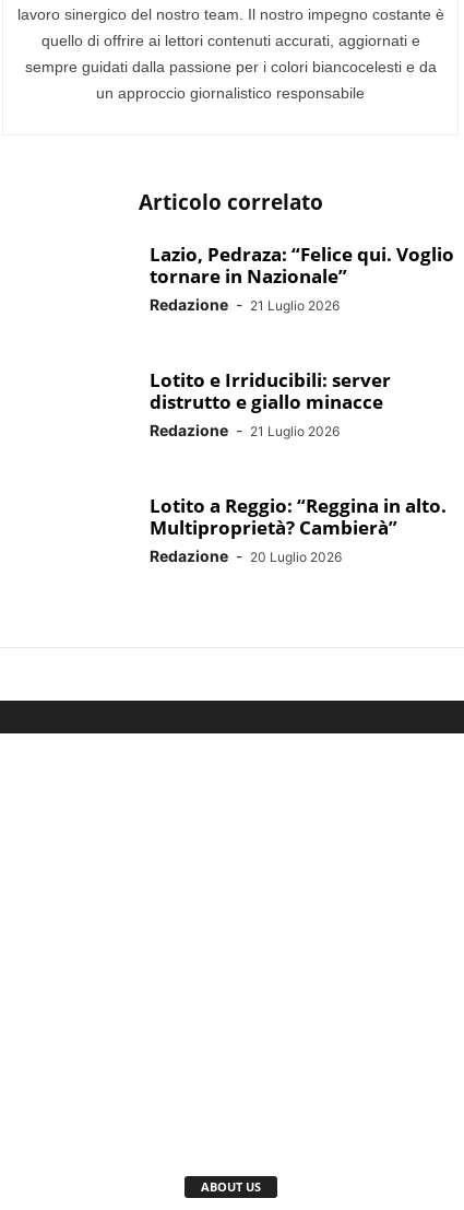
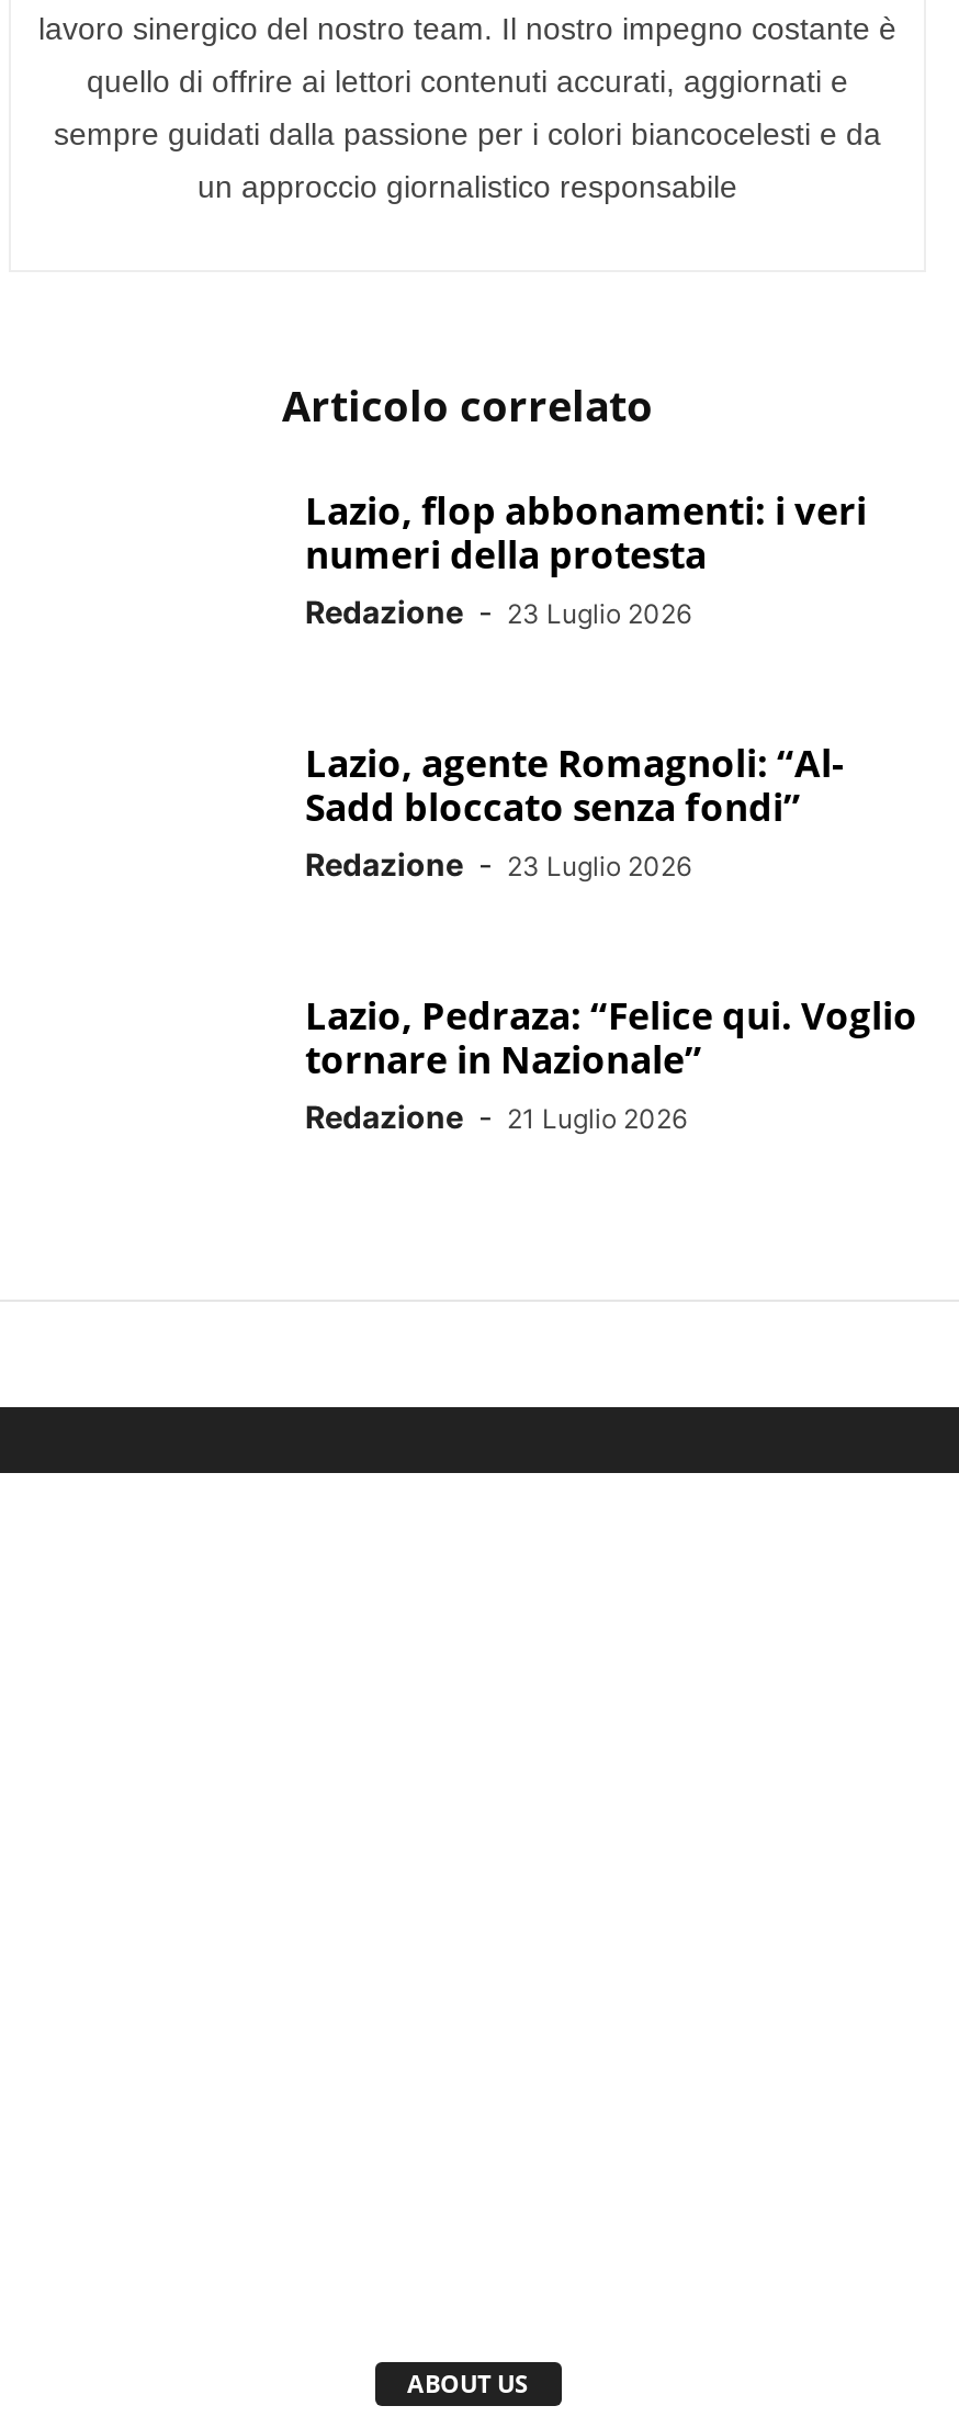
none -> [305,486,867,883] Lazio, flop abbonamenti: i veri | numeri della protesta | Redazione - 23 Luglio 2026 | Lazio, agente Romagnoli: “Al- | Sadd bloccato senza fondi” | Redazione - 23 Luglio 2026
moved [150,242,454,314] -> [305,991,917,1136]: Lazio, Pedraza: “Felice qui. Voglio | tornare in Nazionale” | Redazione - 21 Luglio 2026
[150,368,447,565] Lotito e Irriducibili: server | distrutto e giallo minacce | Redazione - 21 Luglio 2026 | Lotito a Reggio: “Reggina in alto. | Multiproprietà? Cambierà” | Redazione - 20 Luglio 2026 -> none

